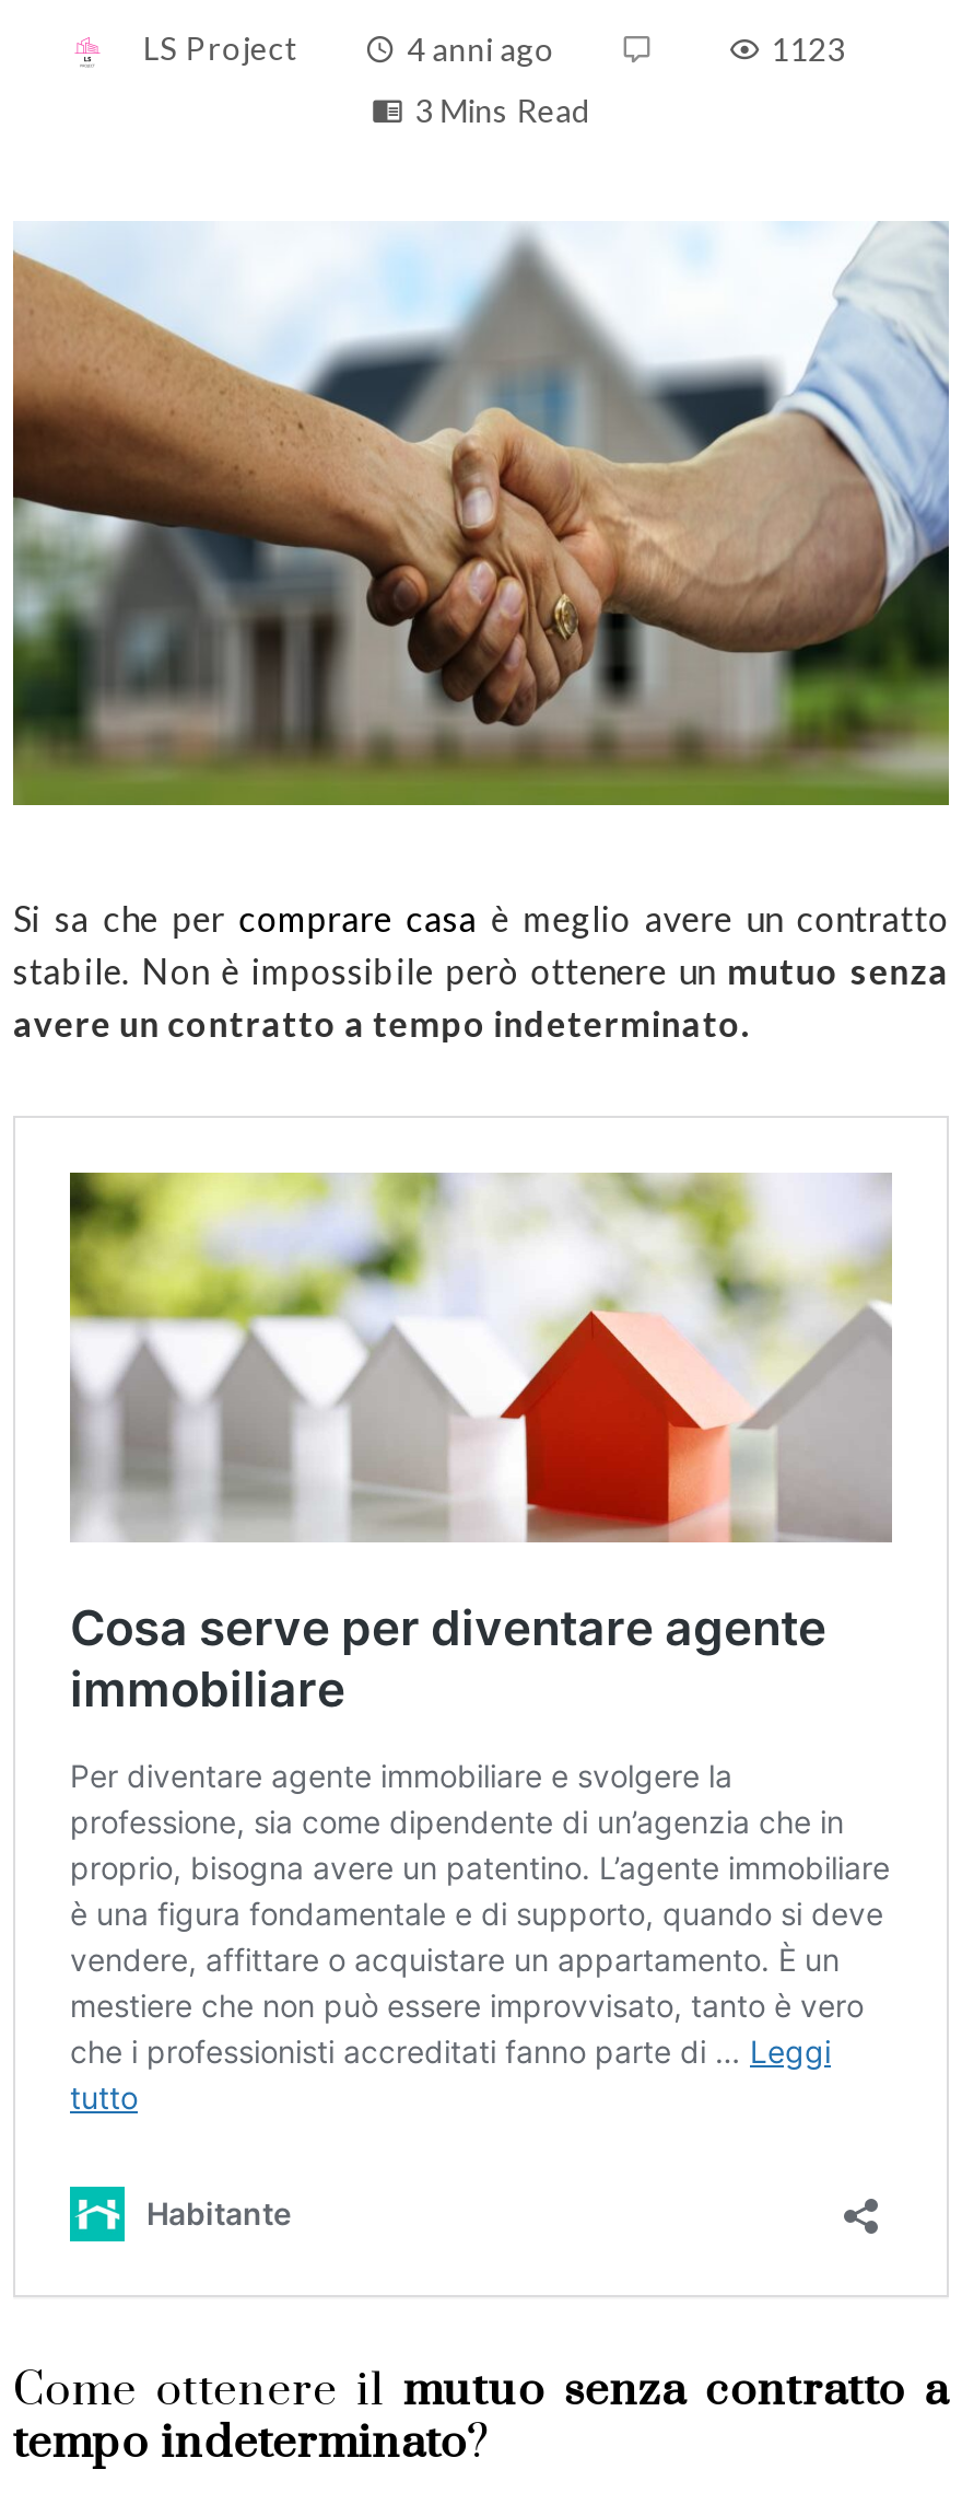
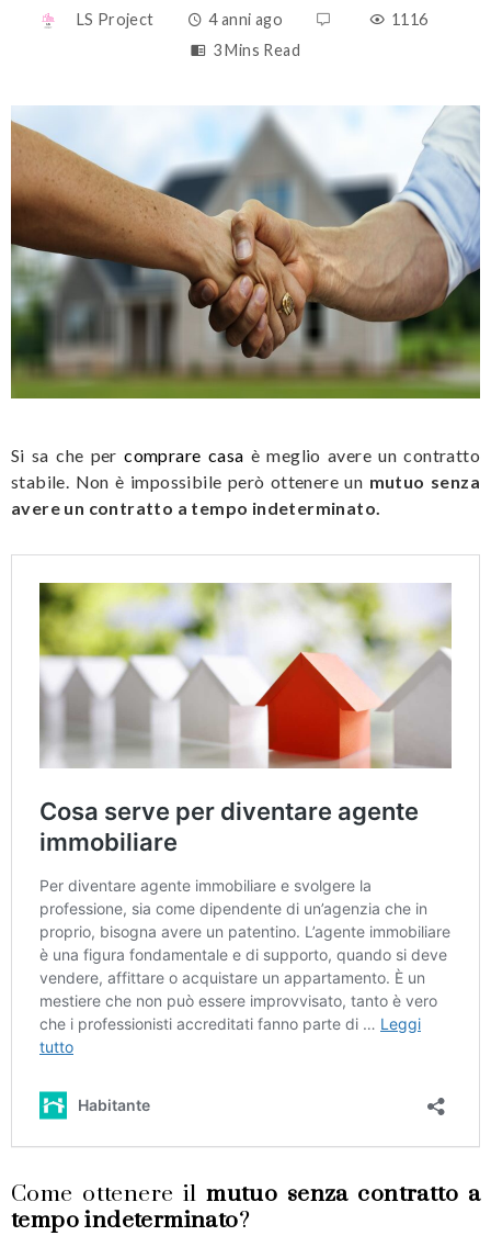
[771,30,845,67] 1123 -> [391,9,428,28] 1116

